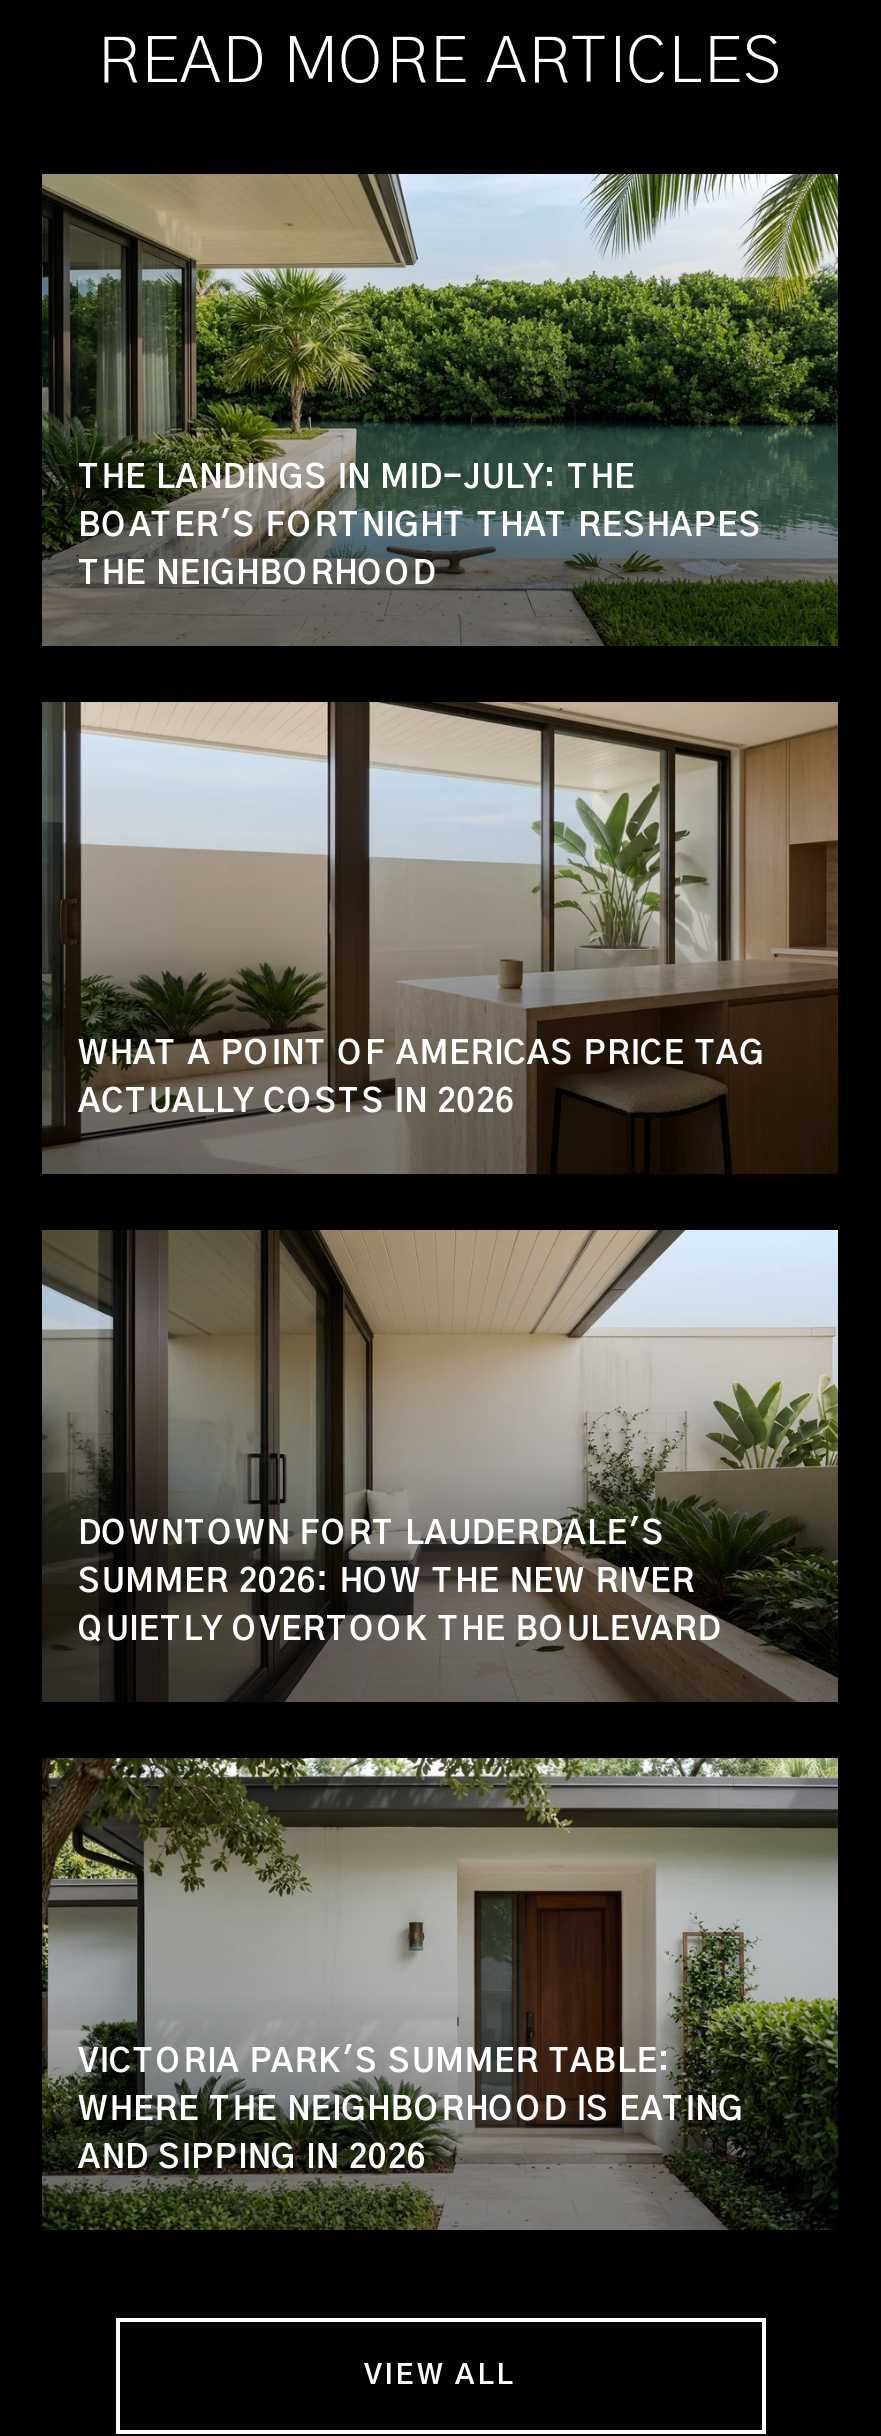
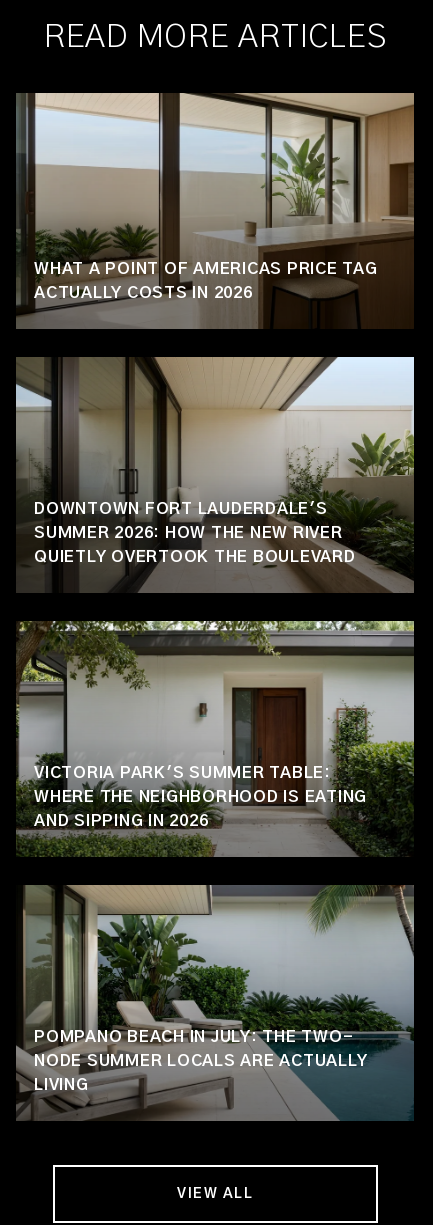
[42,172,840,646] [image] | THE LANDINGS IN MID-JULY: THE | BOATER'S FORTNIGHT THAT RESHAPES | THE NEIGHBORHOOD -> none
moved [40,698,840,2174] -> [15,91,415,829]: [image] | WHAT A POINT OF AMERICAS PRICE TAG | ACTUALLY COSTS IN 2026 | ... | WHERE THE NEIGHBORHOOD IS EATING | AND SIPPING IN 2026
none -> [16,885,415,1121] [image] | POMPANO BEACH IN JULY: THE TWO- | NODE SUMMER LOCALS ARE ACTUALLY | LIVING

